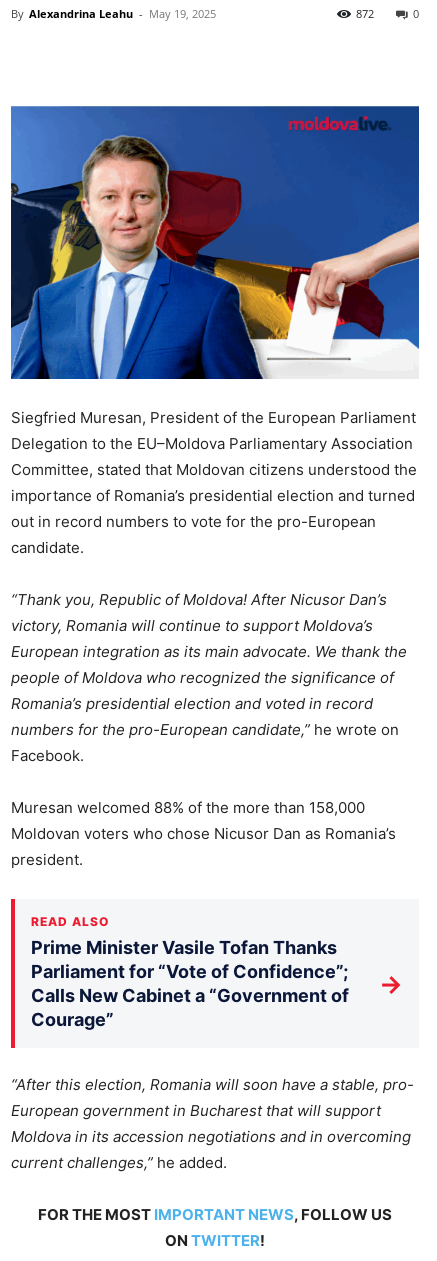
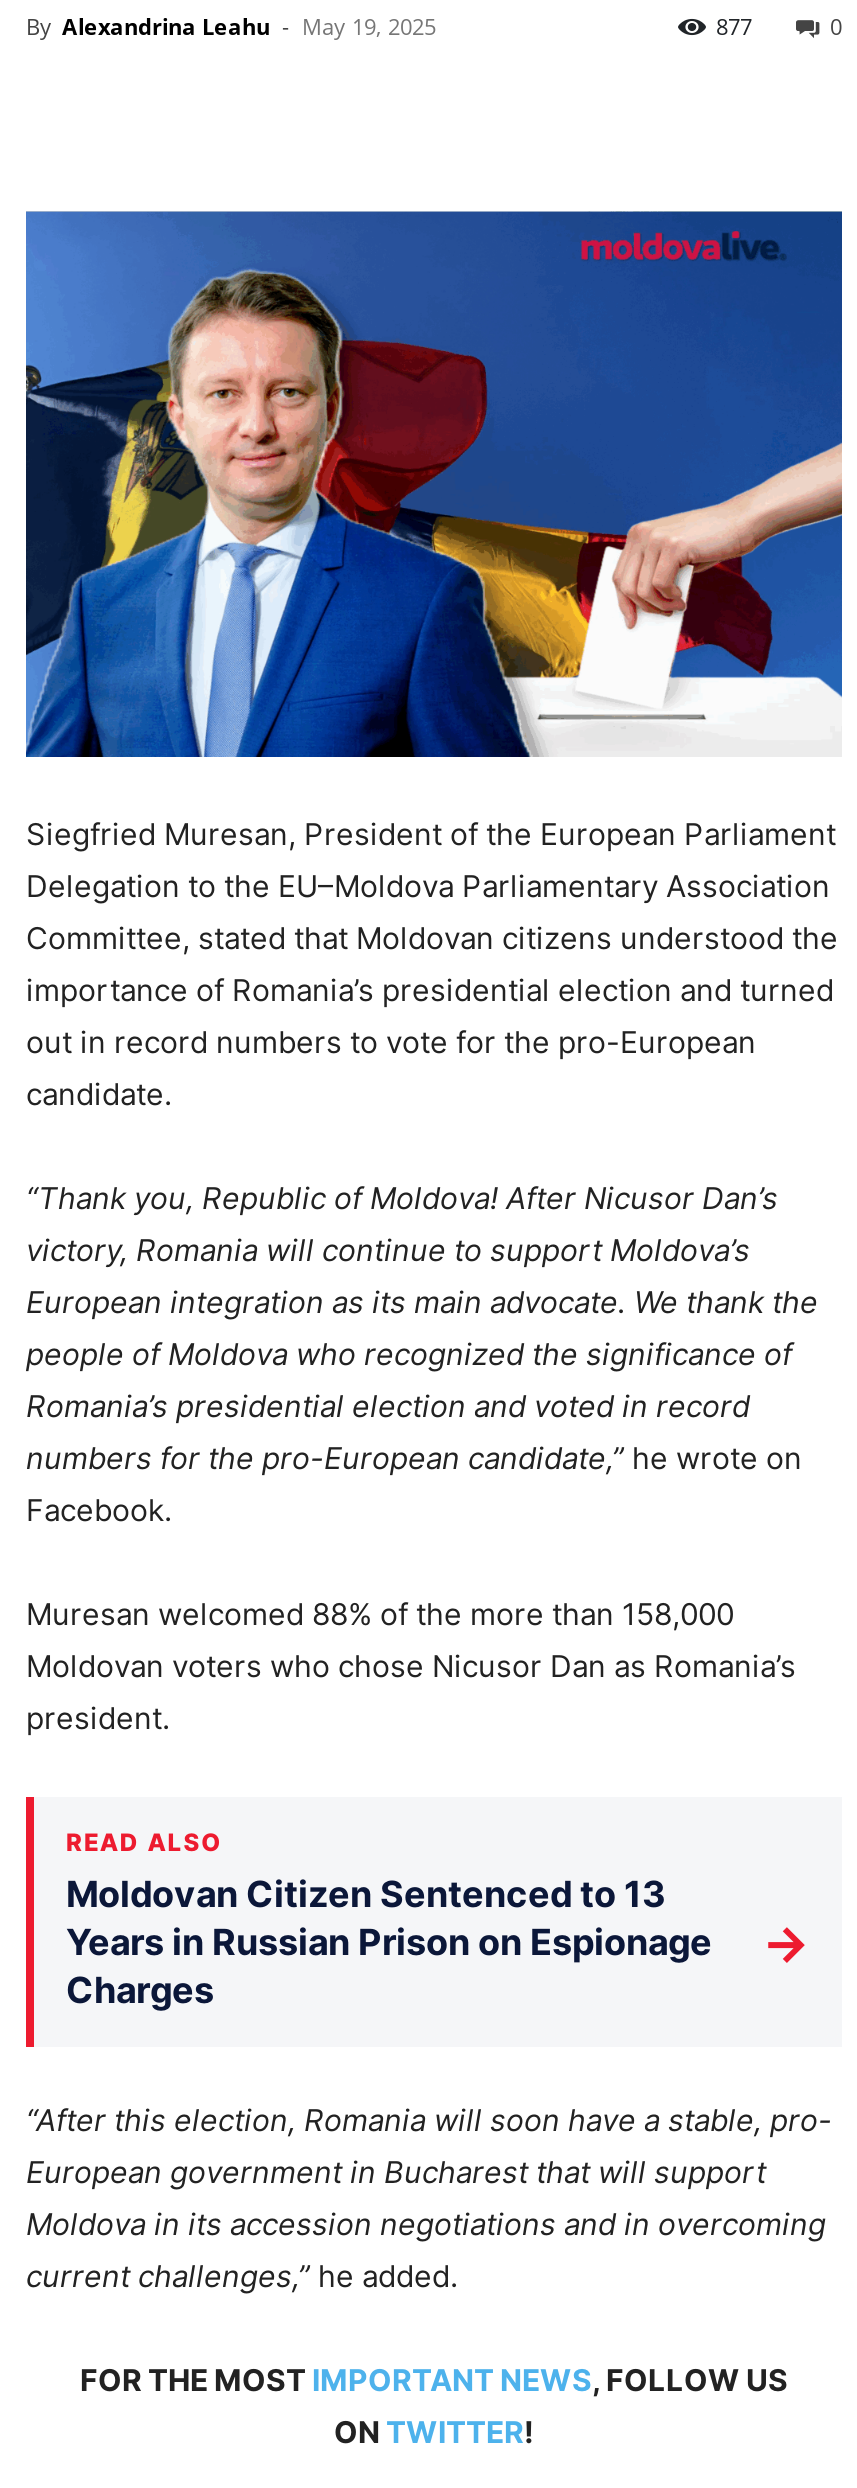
[356,6,374,21] 872 -> [716,11,752,41] 877
[31,937,349,1030] Prime Minister Vasile Tofan Thanks | Parliament for “Vote of Confidence”; | Calls New Cabinet a “Government of | Courage” -> [66,1874,712,2012] Moldovan Citizen Sentenced to 13 | Years in Russian Prison on Espionage | Charges

